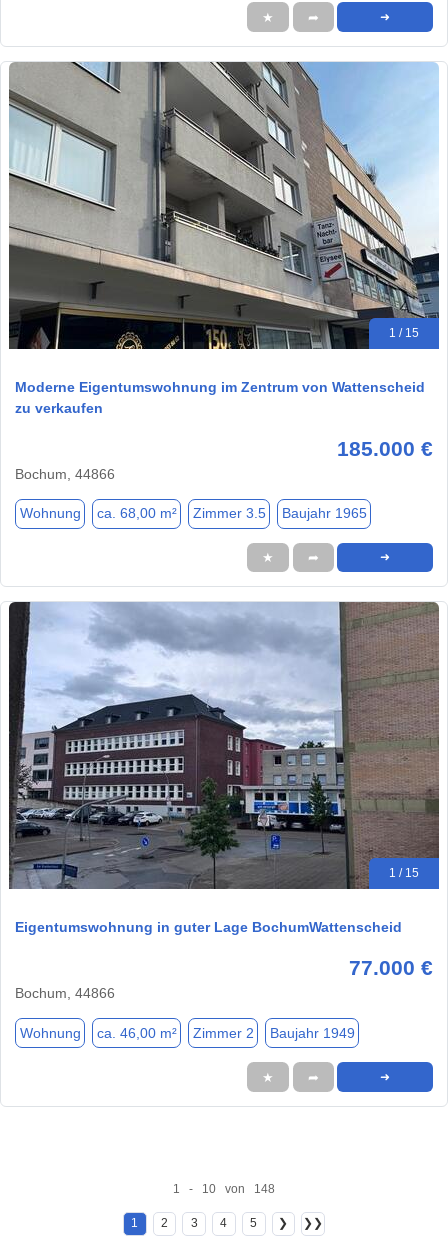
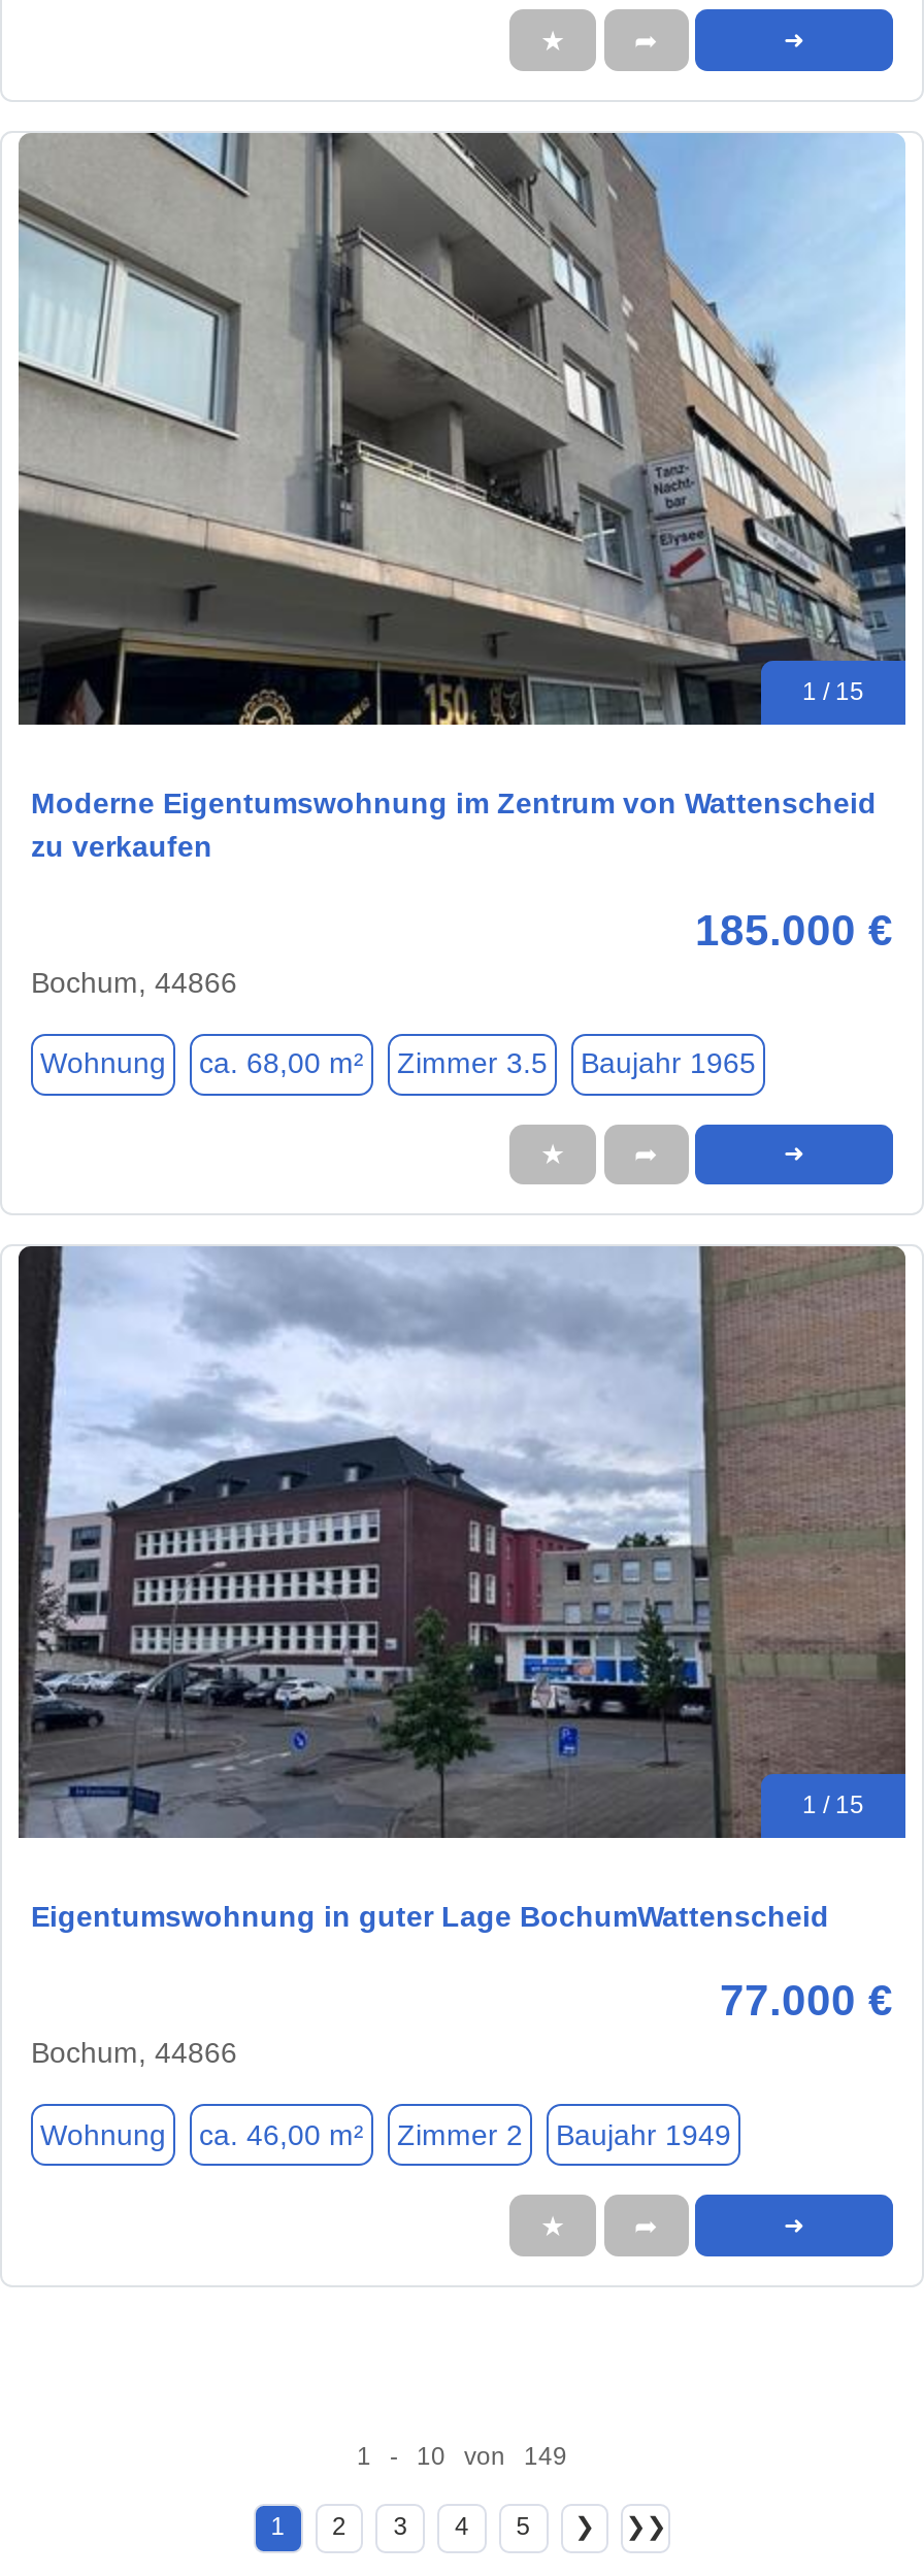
[173,1182,275,1196] 1 - 10 von 148 -> [357,2442,567,2471] 1 - 10 von 149

